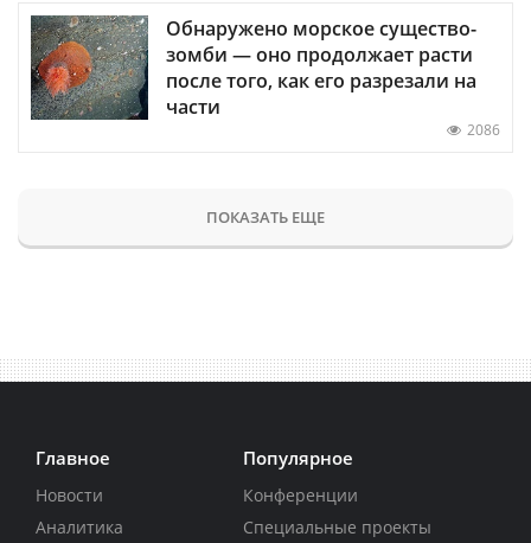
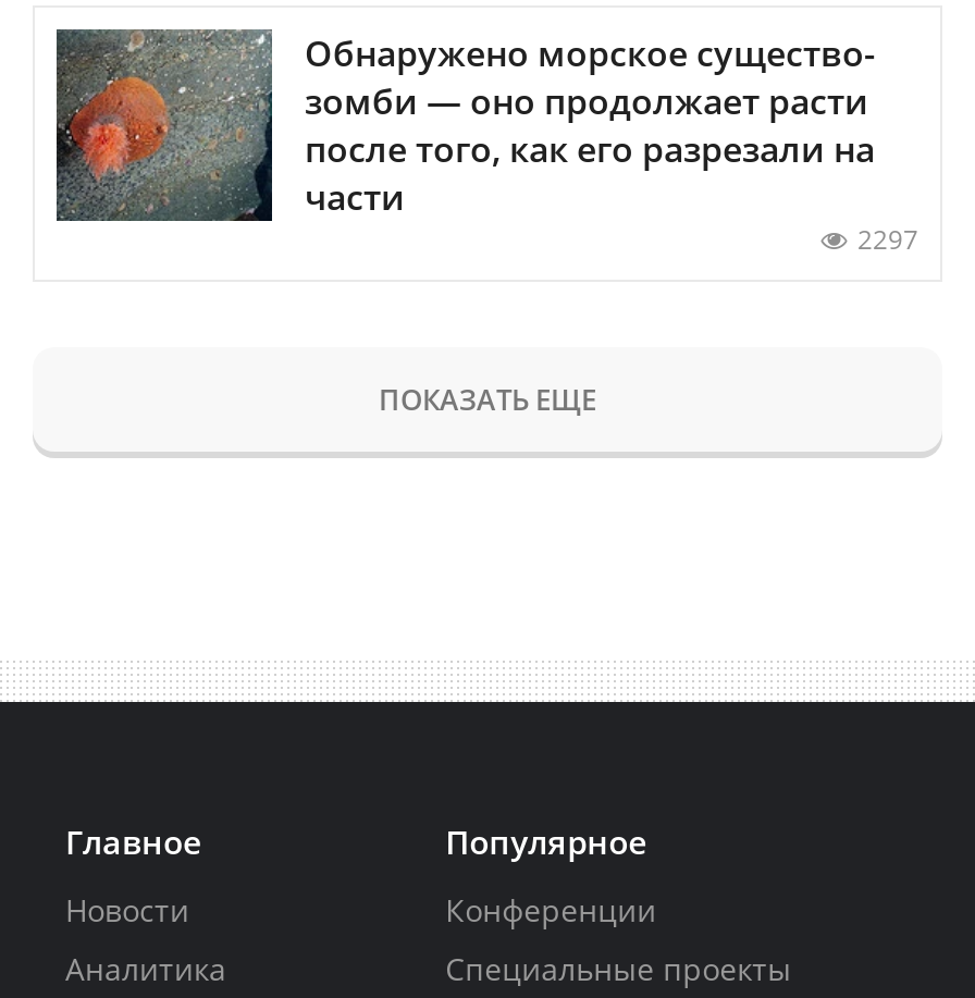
[467,120,500,140] 2086 -> [857,221,918,258] 2297

